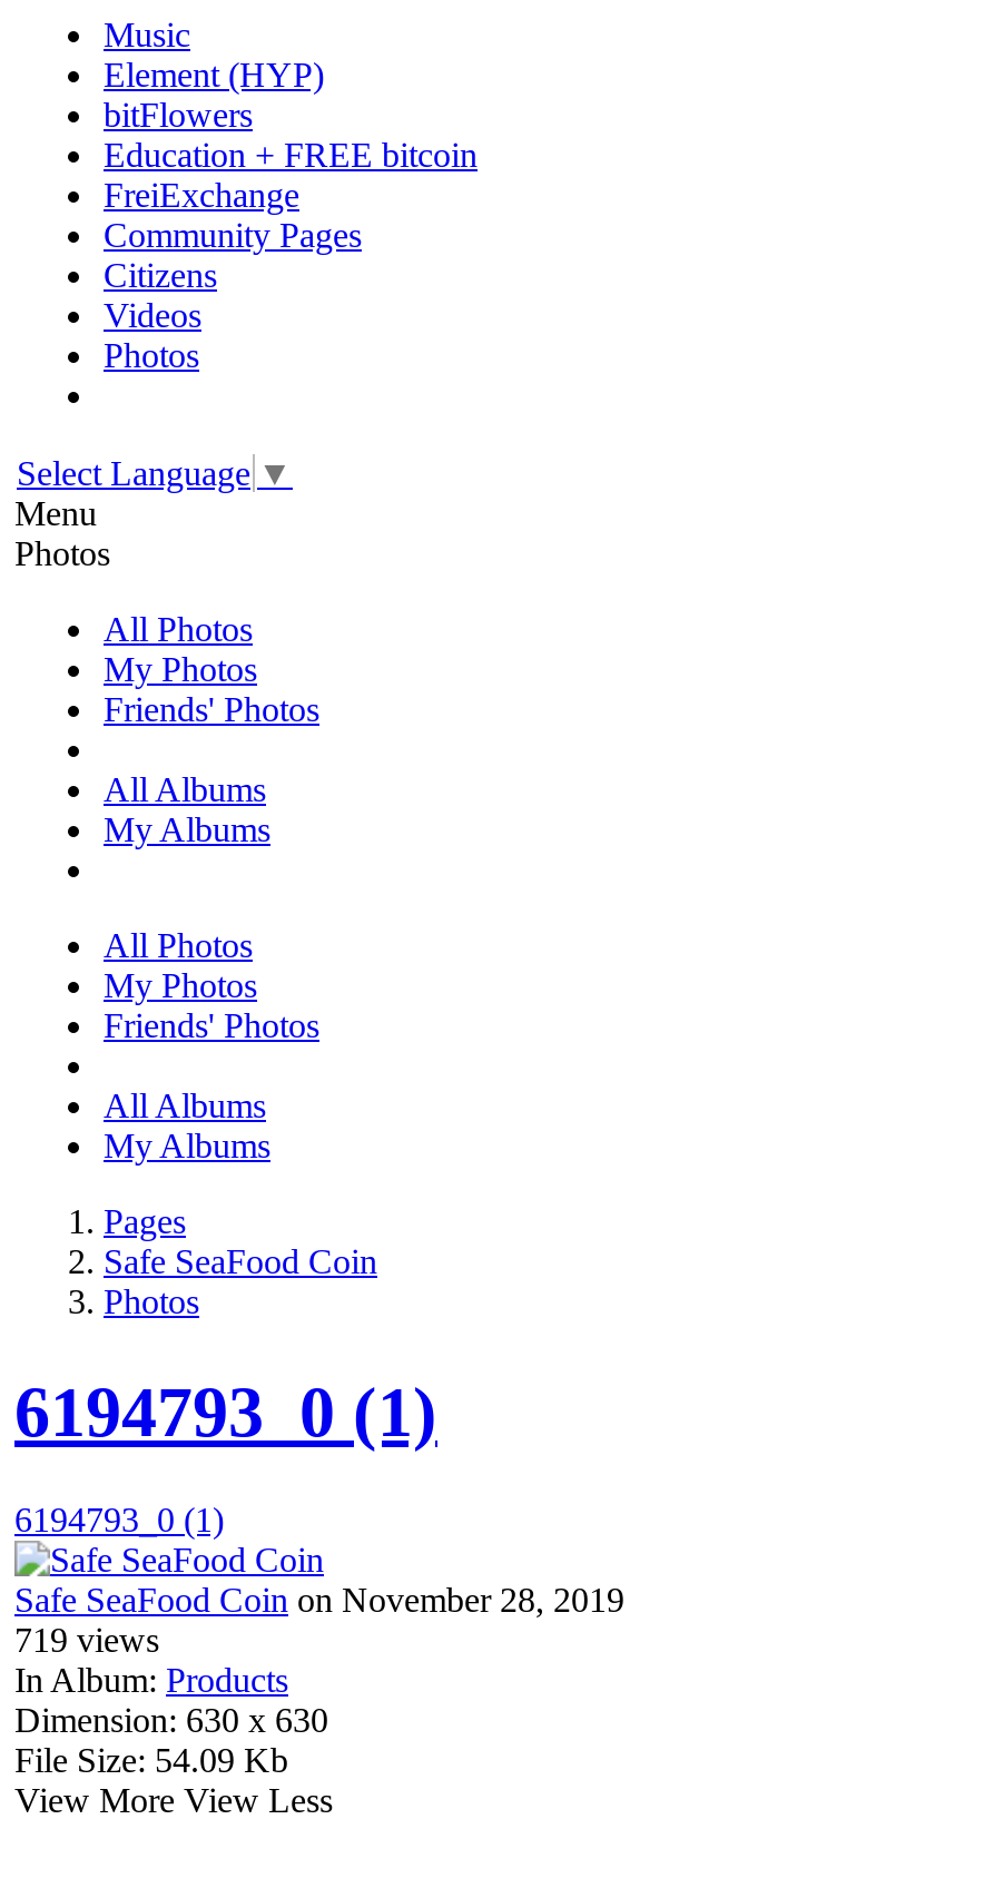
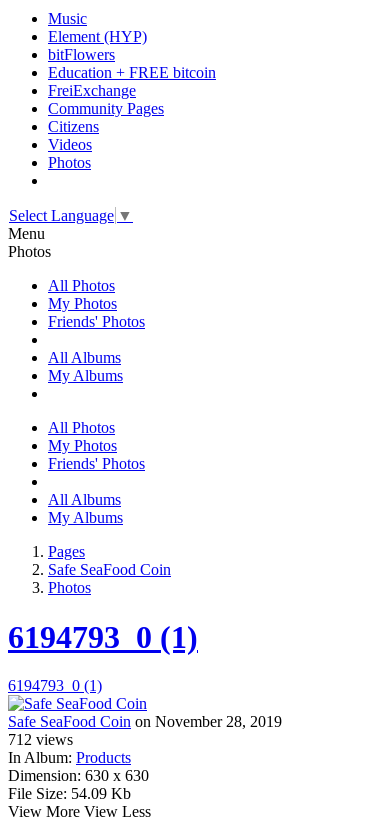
[14,1621,159,1659] 719 views -> [8,731,73,748] 712 views

